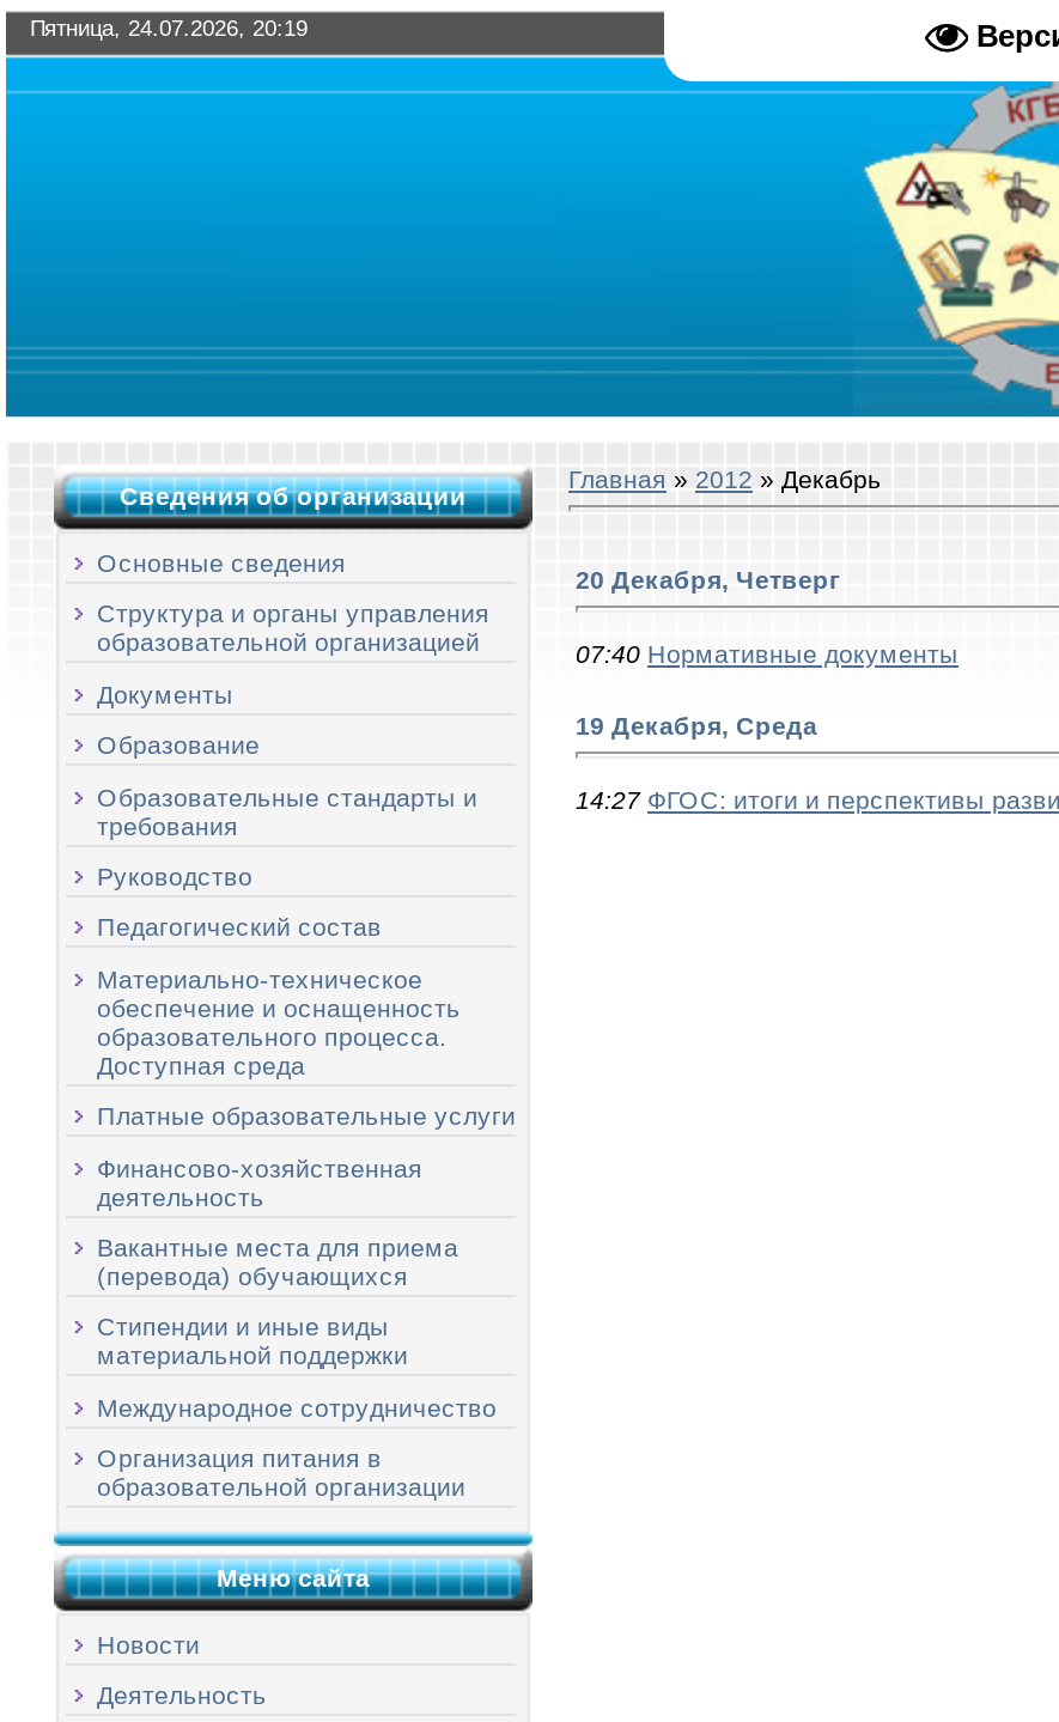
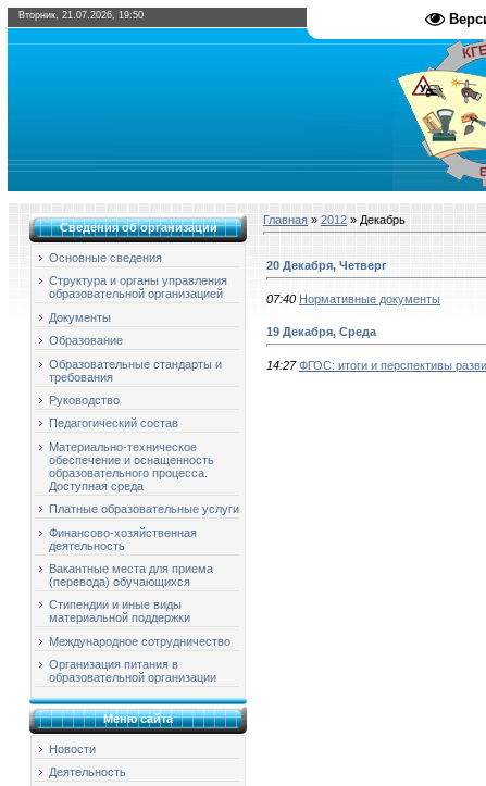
[30,17,308,41] Пятница, 24.07.2026, 20:19 -> [18,10,144,21] Вторник, 21.07.2026, 19:50

